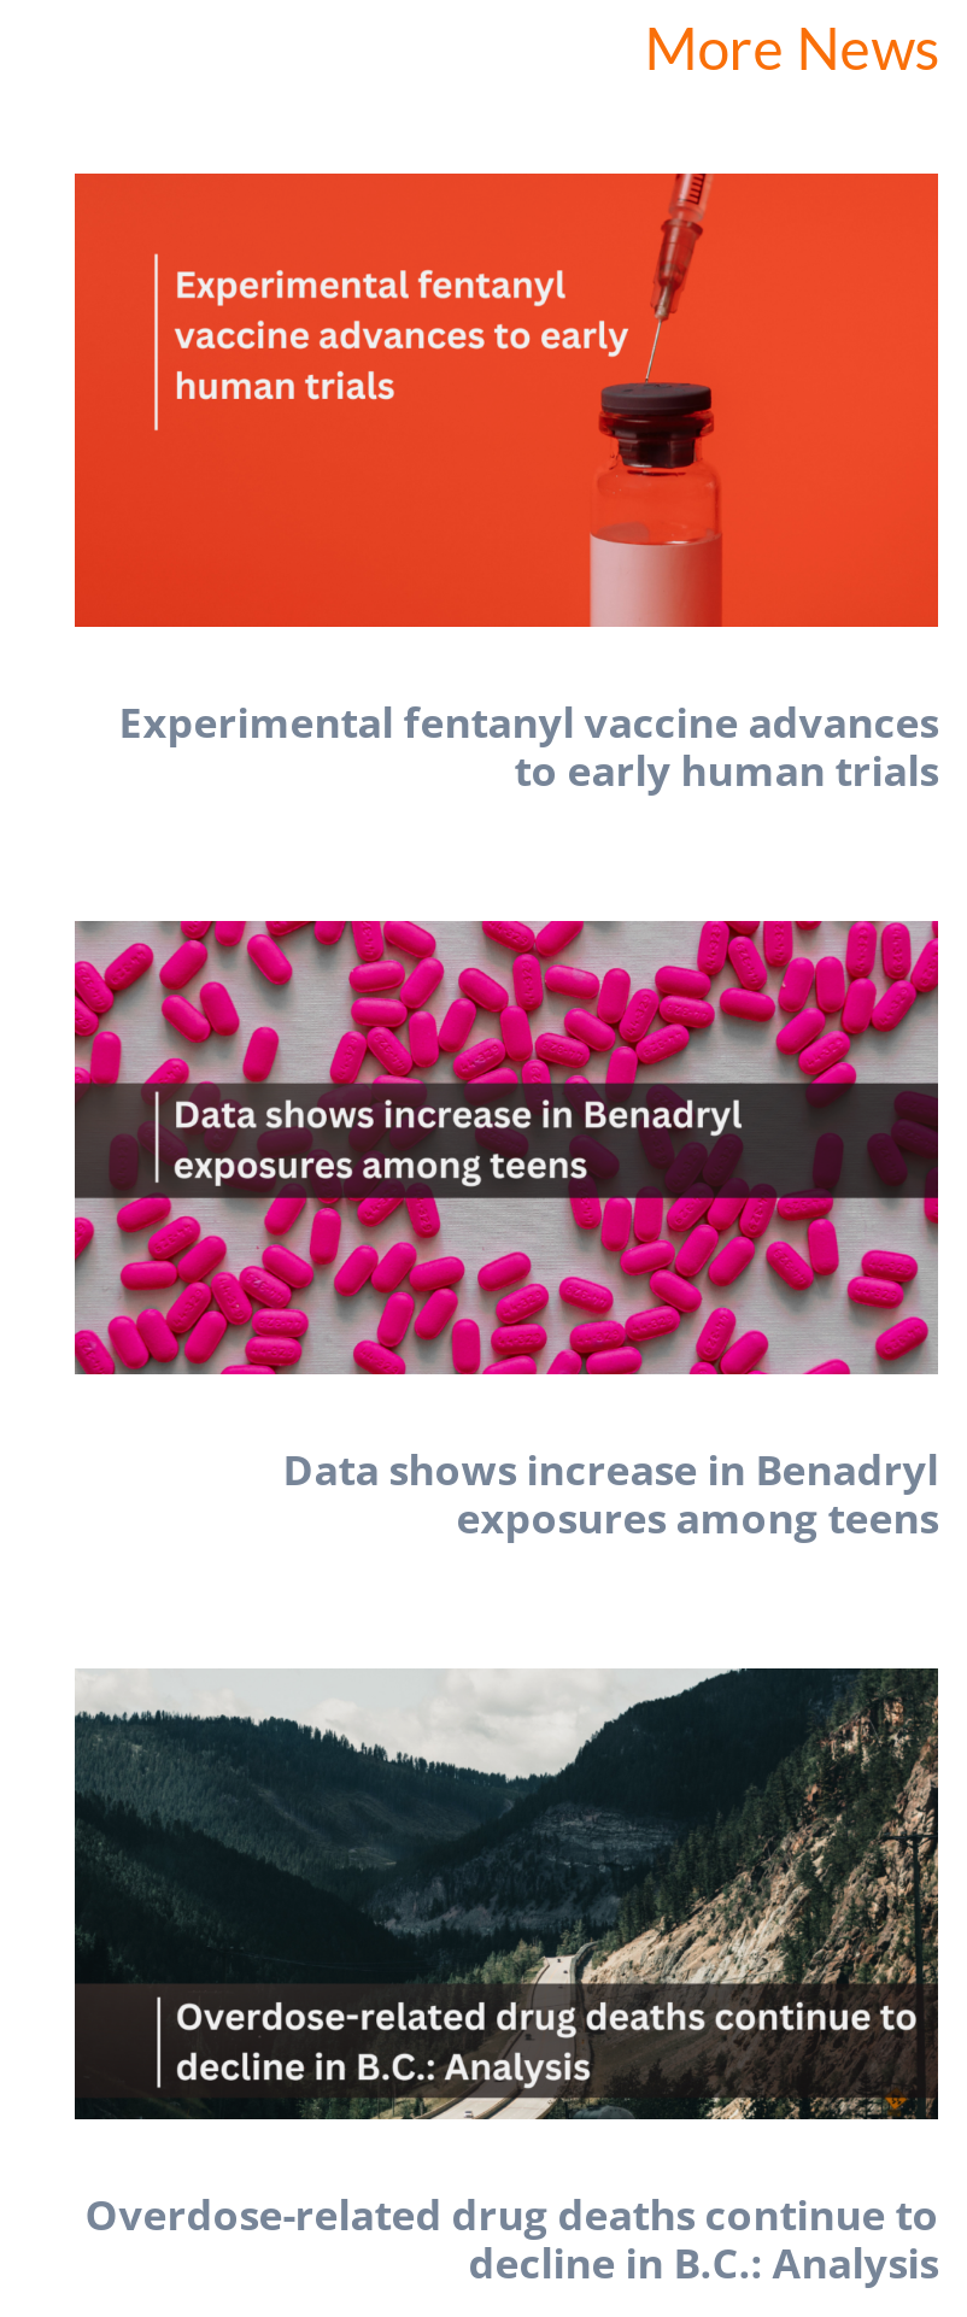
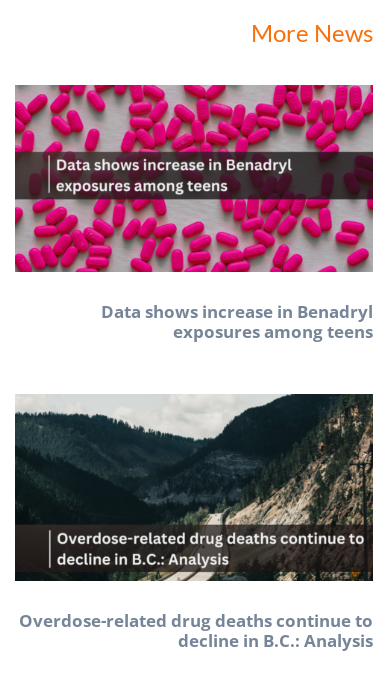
[72,171,940,799] [image] | Experimental fentanyl vaccine advances | to early human trials -> none

